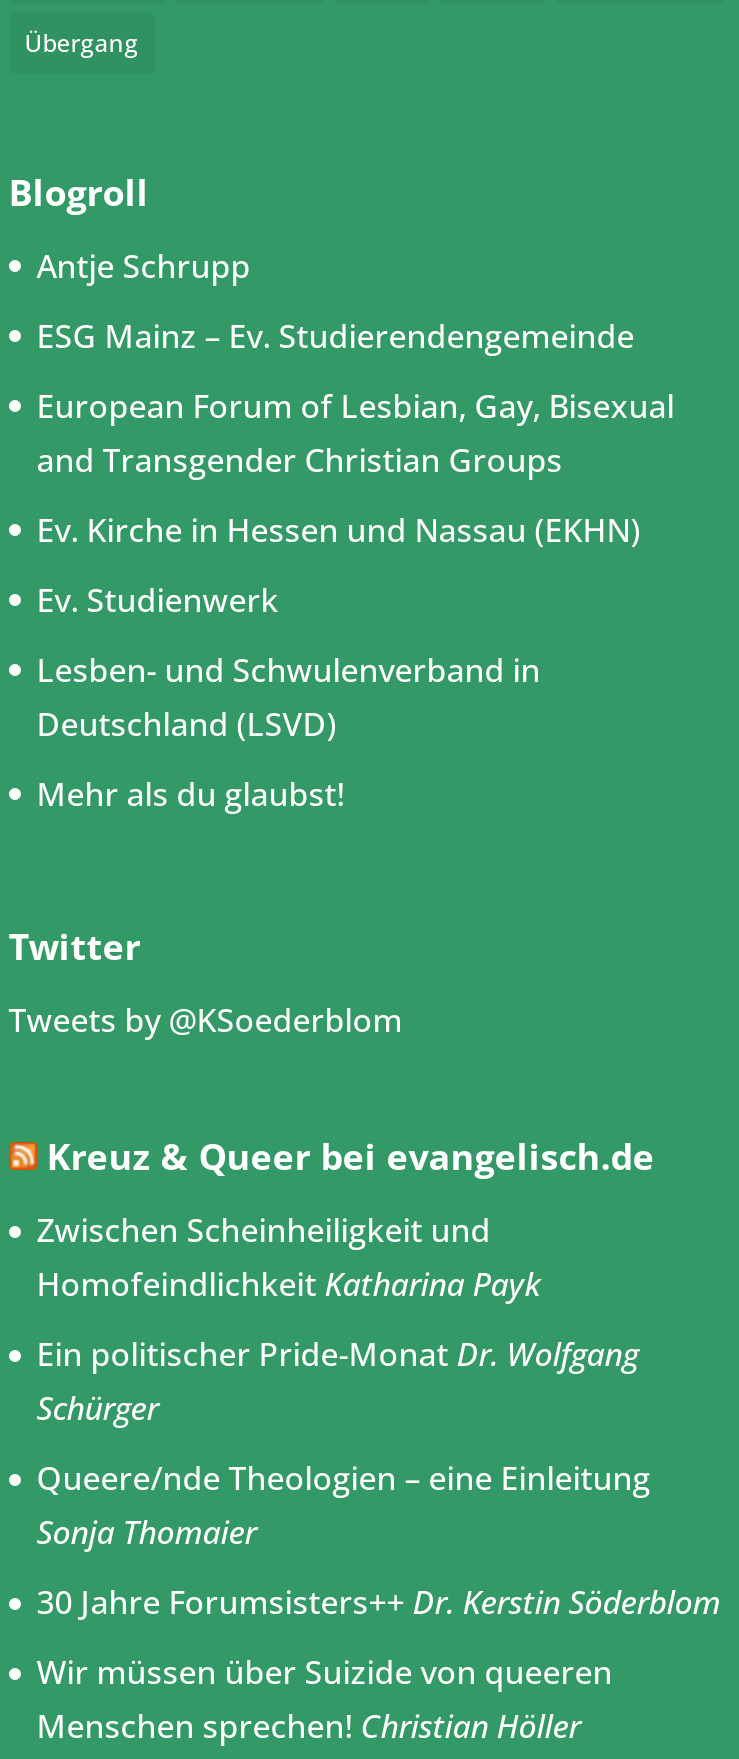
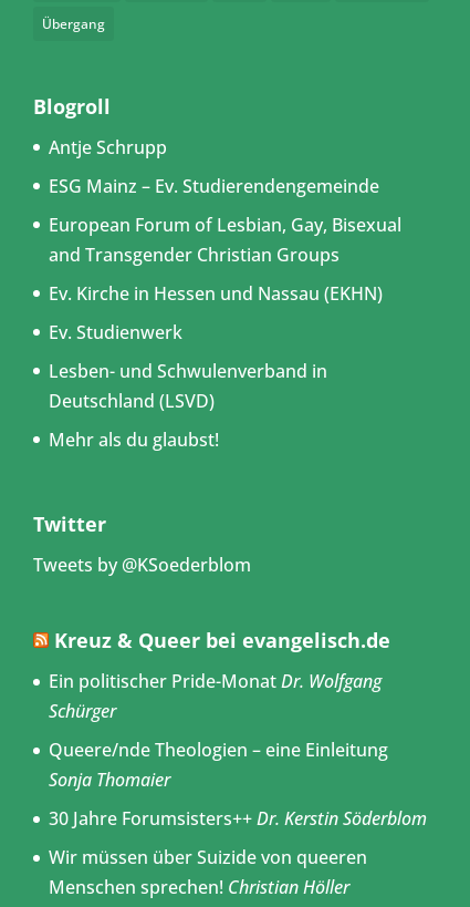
[37,1208,541,1306] Zwischen Scheinheiligkeit und | Homofeindlichkeit Katharina Payk -> none

